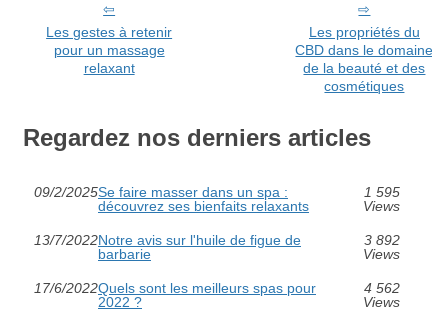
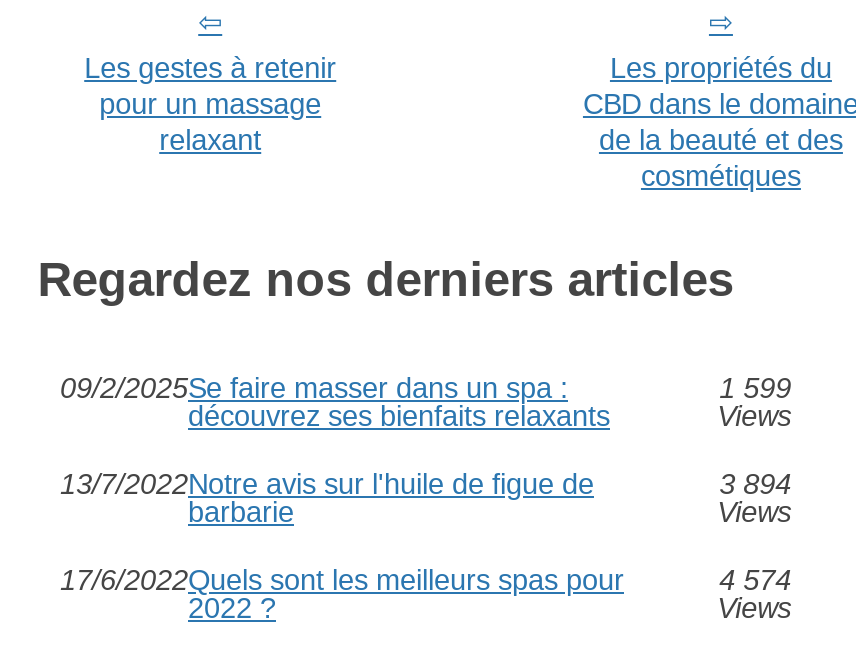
[364,184,400,200] 1 595 -> [719,372,791,404] 1 599
[364,232,400,248] 3 892 -> [719,468,791,500] 3 894
[364,280,400,296] 4 562 -> [719,564,791,596] 4 574

